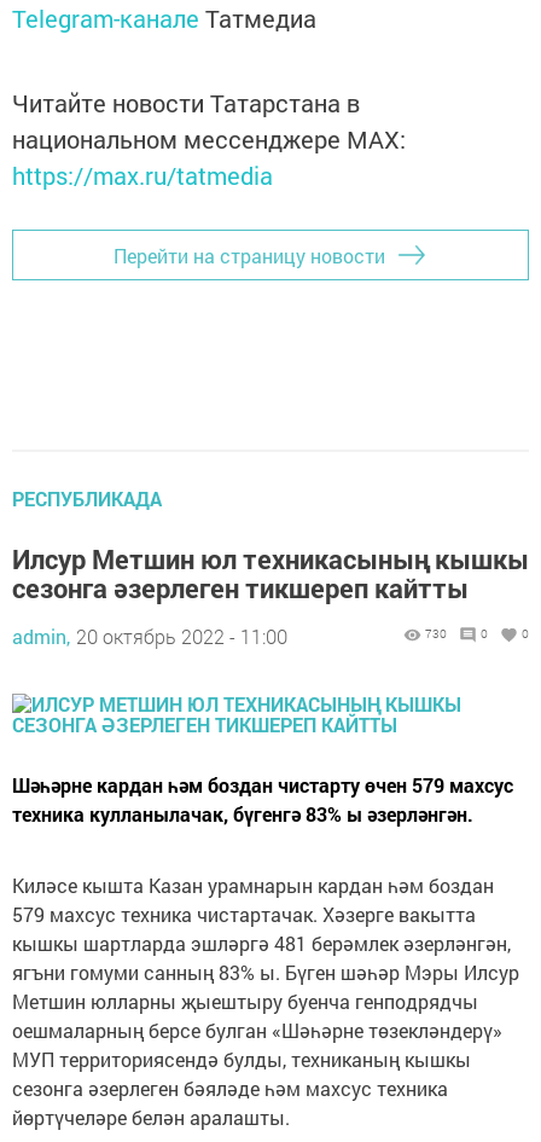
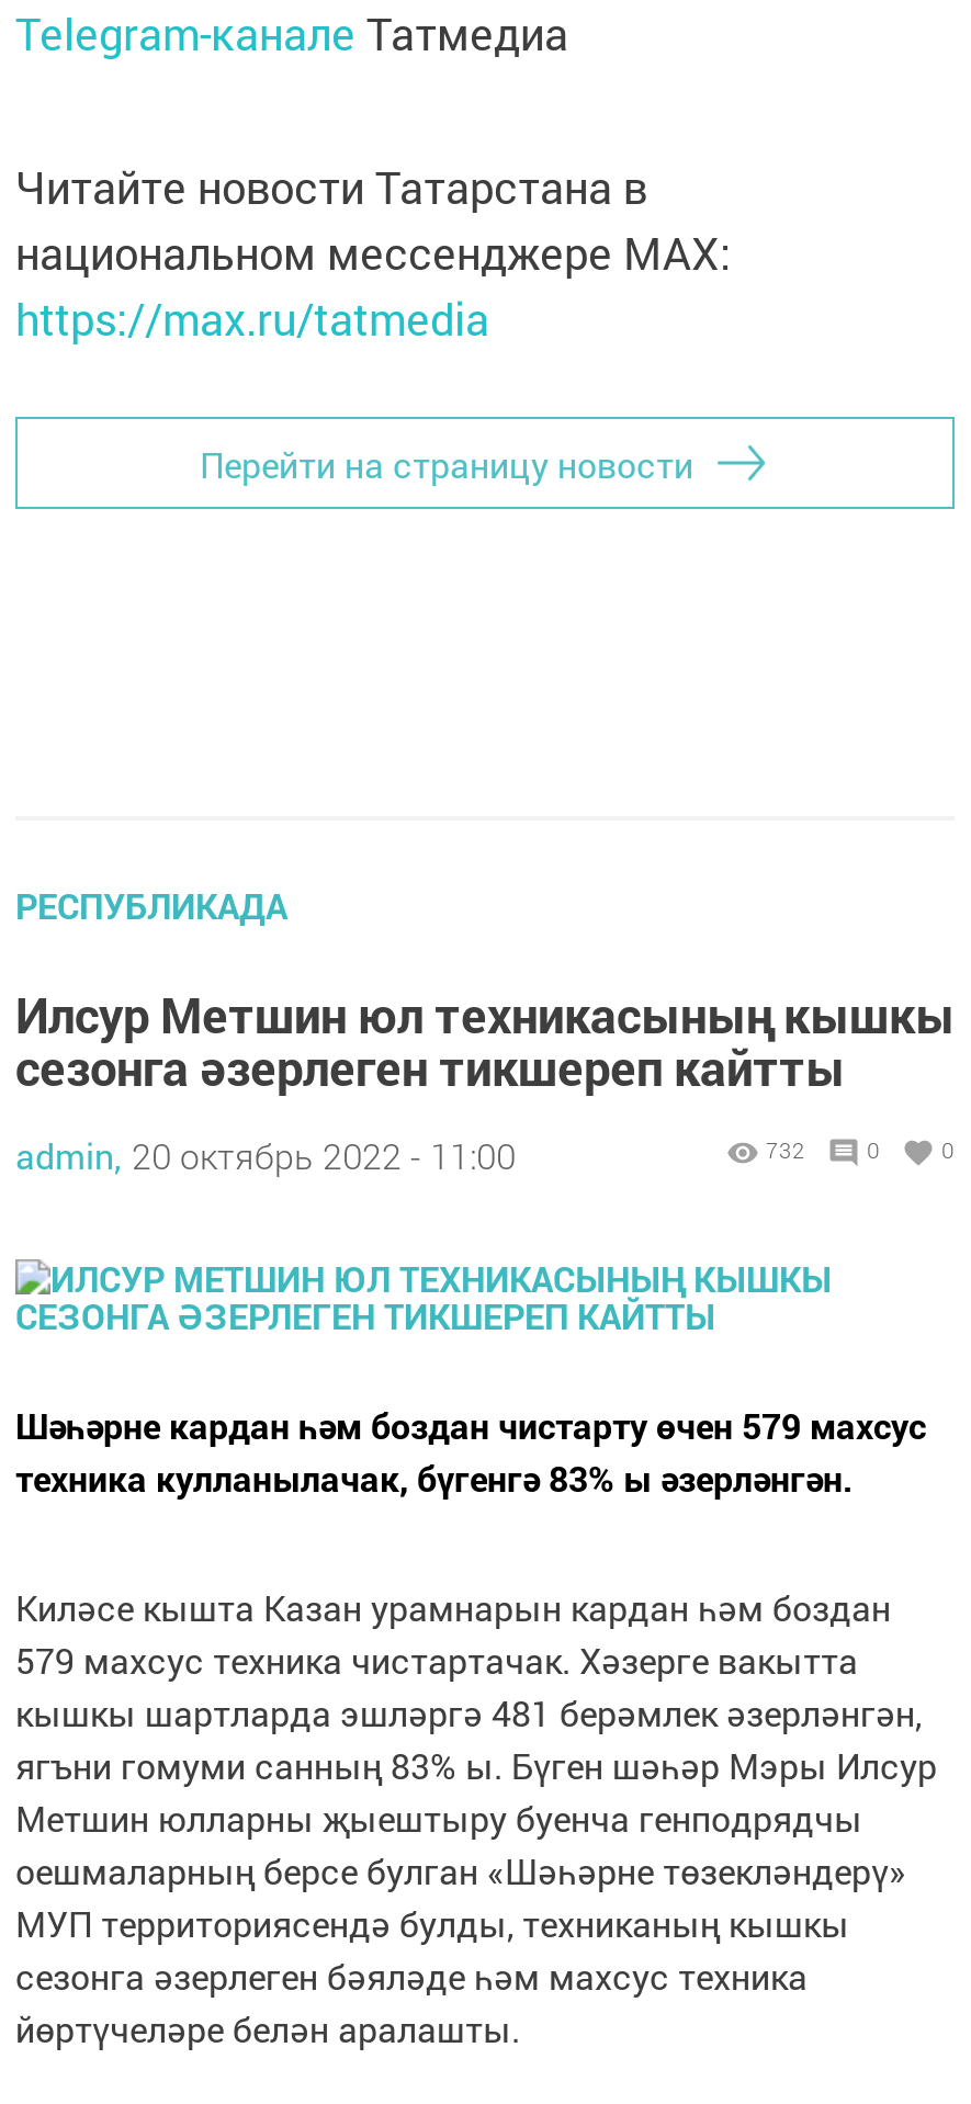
[425,626,447,642] 730 -> [766,1137,805,1166] 732

